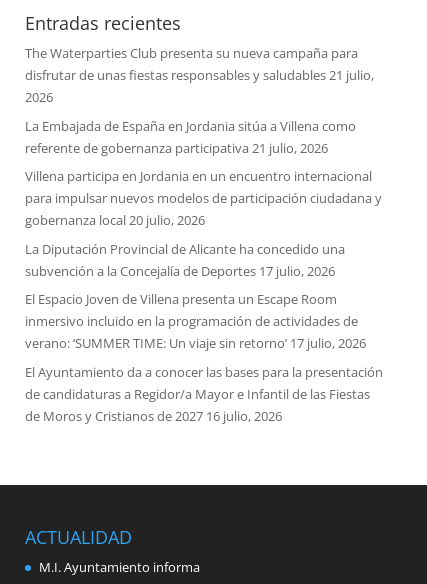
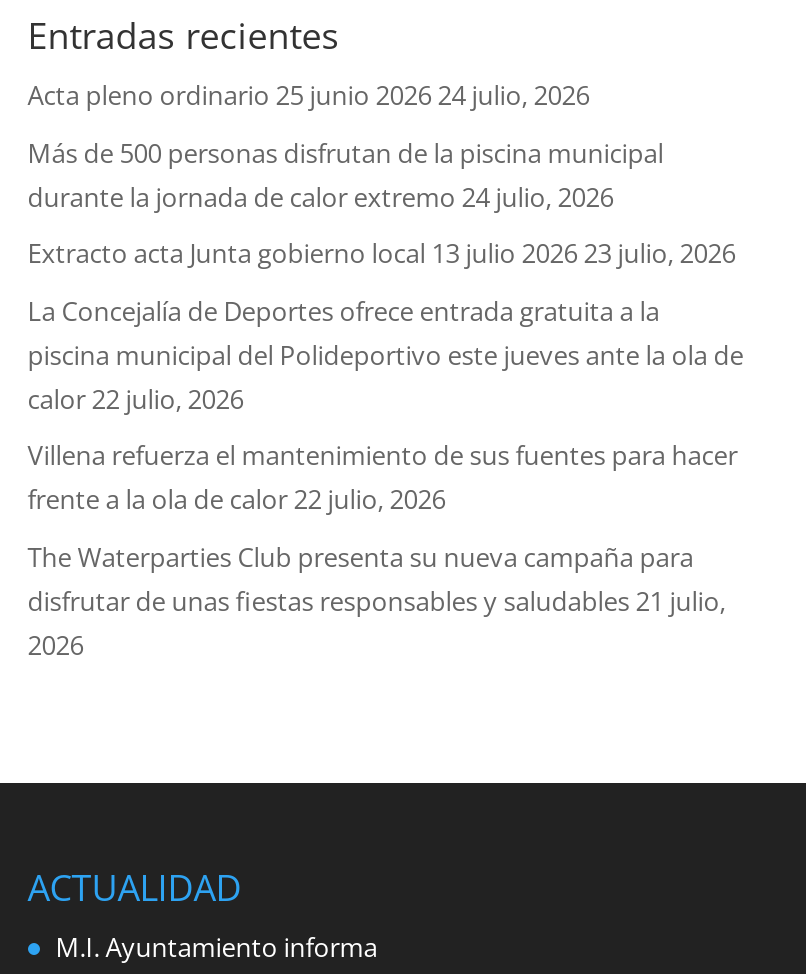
none -> [28,77,744,517] Acta pleno ordinario 25 junio 2026 24 julio, 2026 | Más de 500 personas disfrutan de la piscina municipal | durante la jornada de calor extremo 24 julio, 2026 | Extracto acta Junta gobierno local 13 julio 2026 23 julio, 2026 | La Concejalía de Deportes ofrece entrada gratuita a la | piscina municipal del Polideportivo este jueves ante la ola de | calor 22 julio, 2026 | Villena refuerza el mantenimiento de sus fuentes para hacer | frente a la ola de calor 22 julio, 2026
moved [25,44,374,106] -> [28,538,726,662]: The Waterparties Club presenta su nueva campaña para | disfrutar de unas fiestas responsables y saludables 21 julio, | 2026
[25,117,383,425] La Embajada de España en Jordania sitúa a Villena como | referente de gobernanza participativa 21 julio, 2026 | Villena participa en Jordania en un encuentro internacional | para impulsar nuevos modelos de participación ciudadana y | gobernanza local 20 julio, 2026 | La Diputación Provincial de Alicante ha concedido una | subvención a la Concejalía de Deportes 17 julio, 2026 | El Espacio Joven de Villena presenta un Escape Room | inmersivo incluido en la programación de actividades de | verano: ‘SUMMER TIME: Un viaje sin retorno’ 17 julio, 2026 | El Ayuntamiento da a conocer las bases para la presentación | de candidaturas a Regidor/a Mayor e Infantil de las Fiestas | de Moros y Cristianos de 2027 16 julio, 2026 -> none

